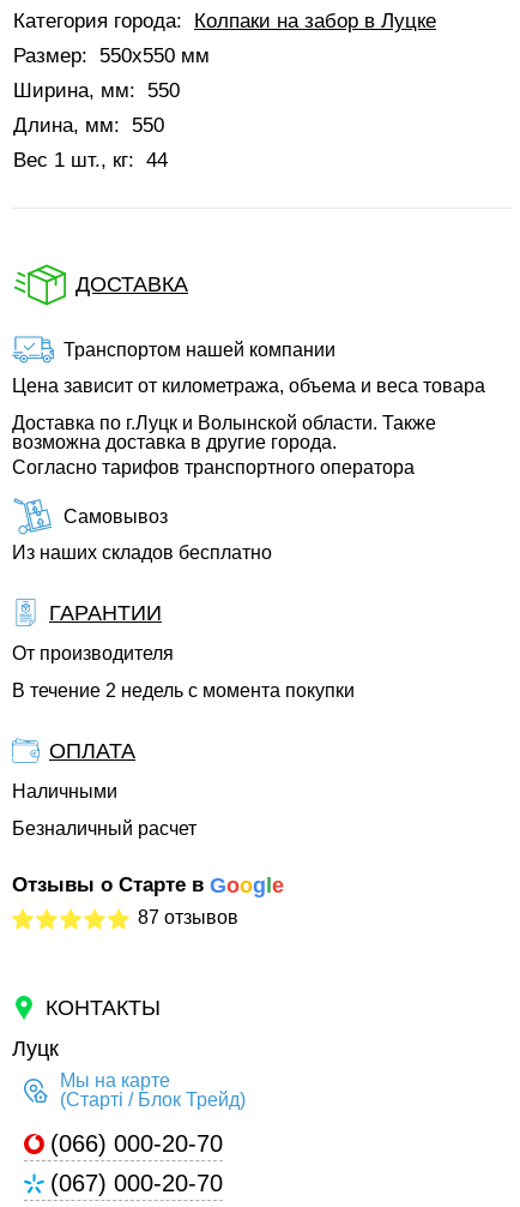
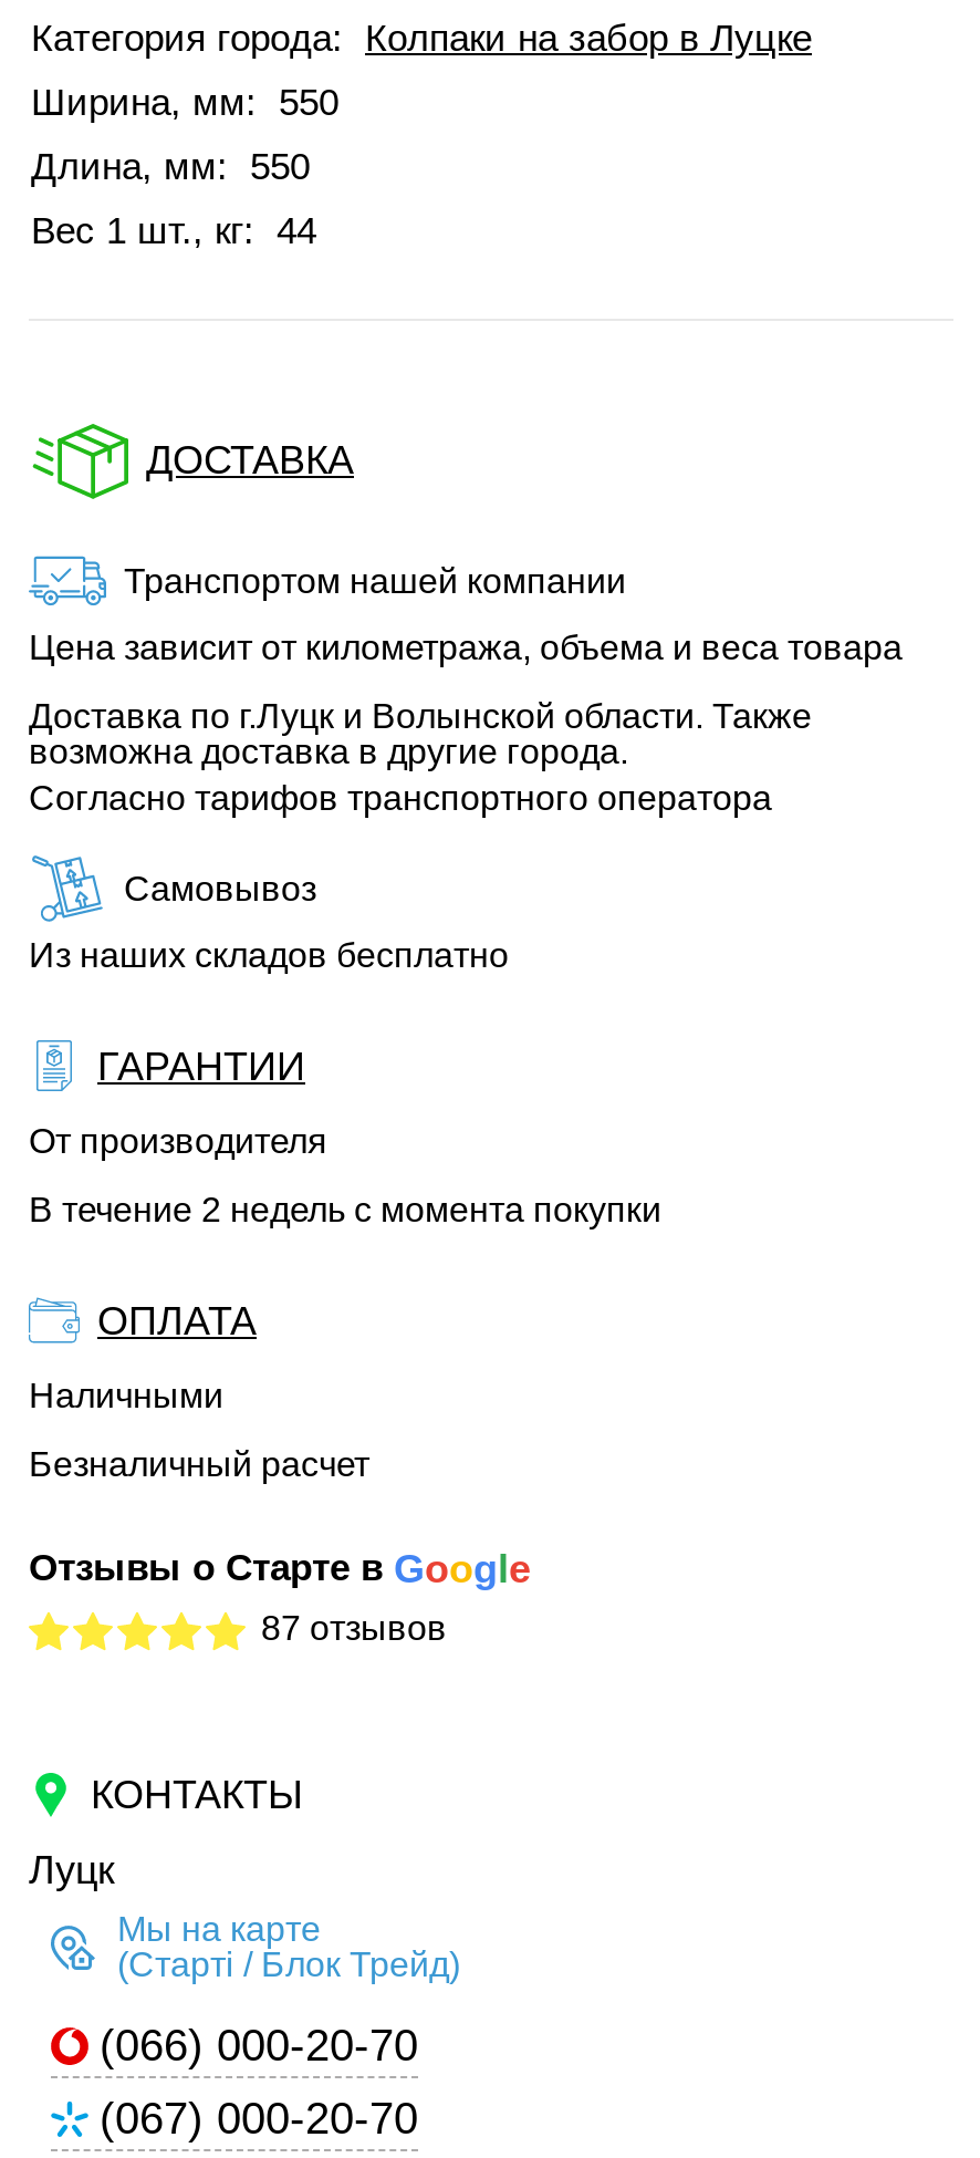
[13,44,210,67] Размер: 550х550 мм -> none

